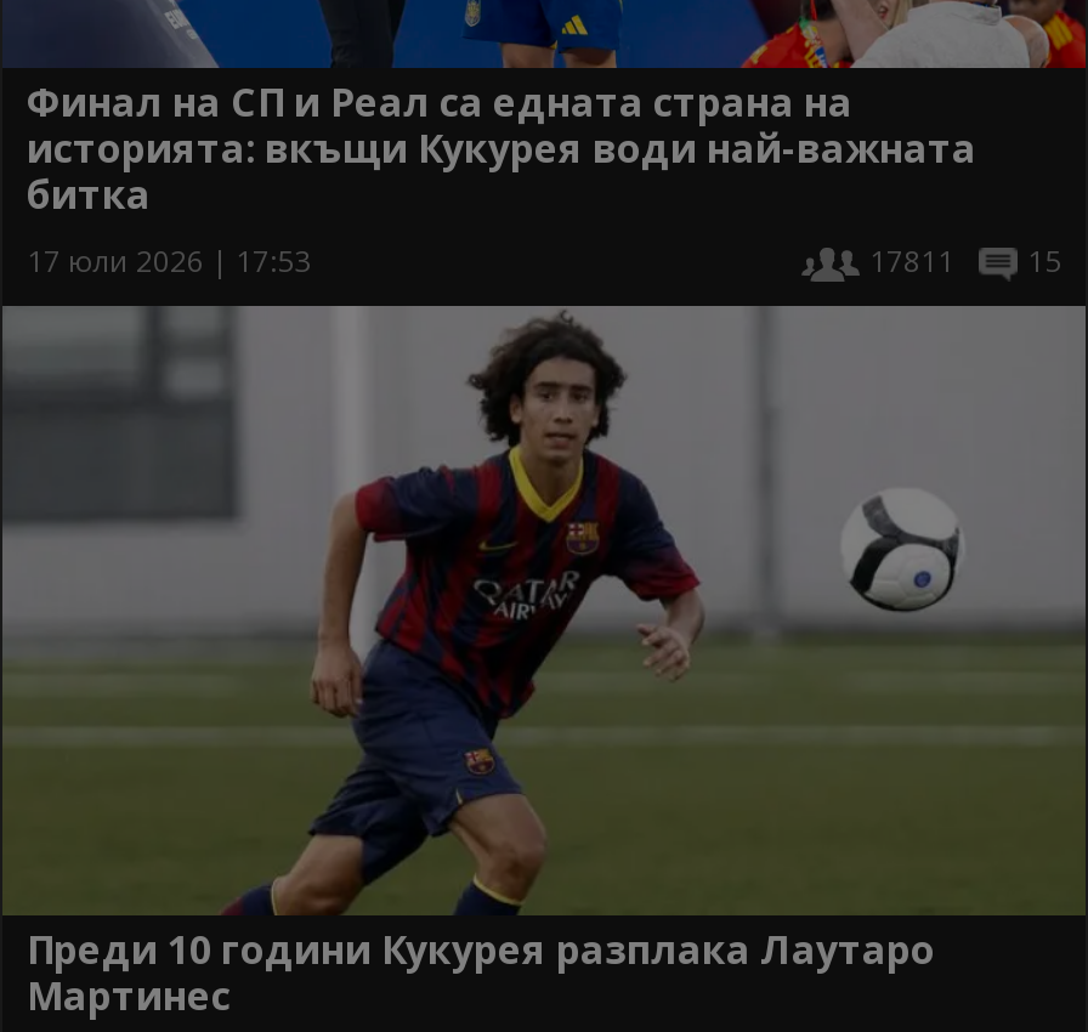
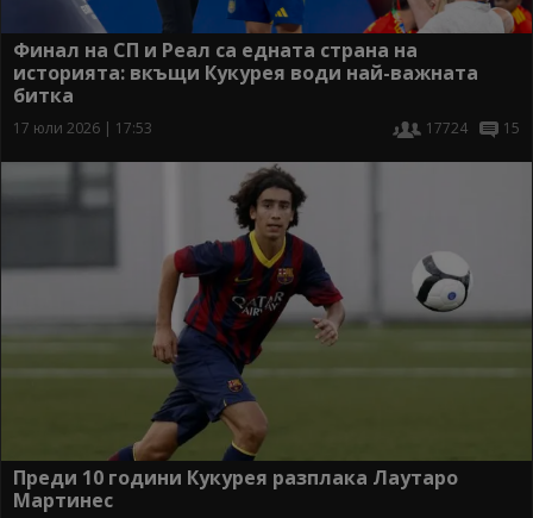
[869,240,1061,282] 17811 15 -> [426,118,520,138] 17724 15

